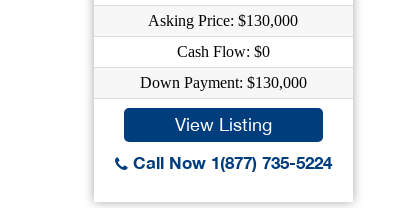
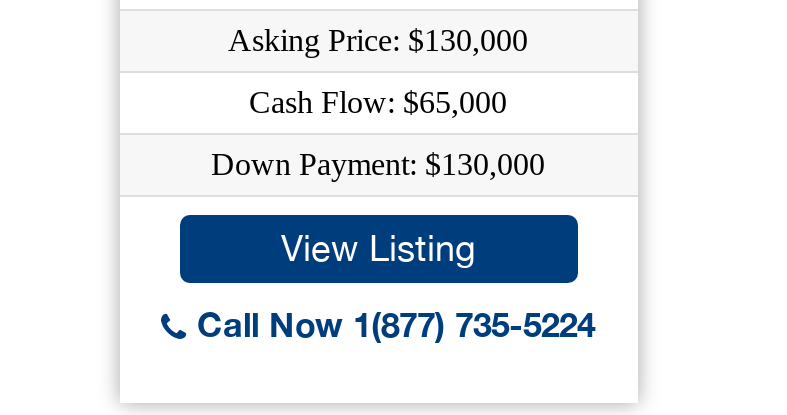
[176,43,269,60] Cash Flow: $0 -> [249,85,507,119] Cash Flow: $65,000

